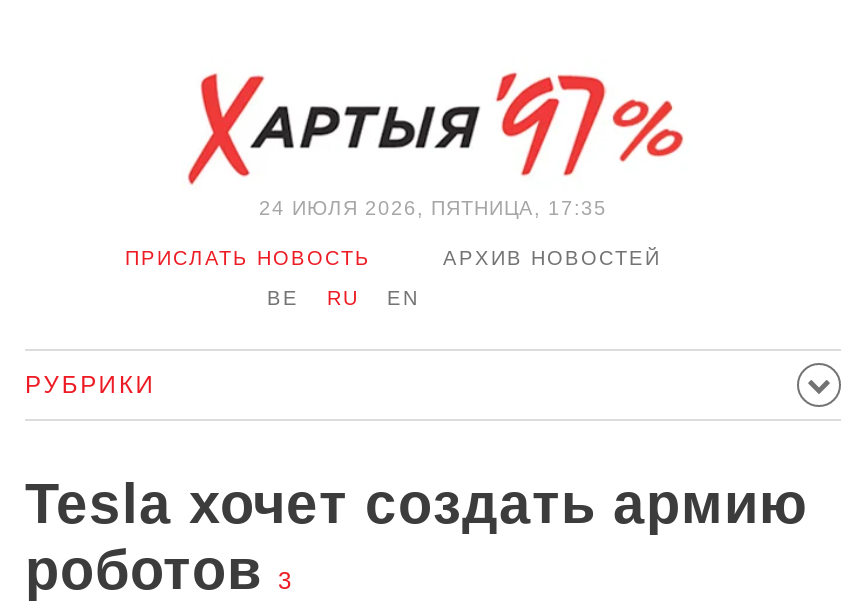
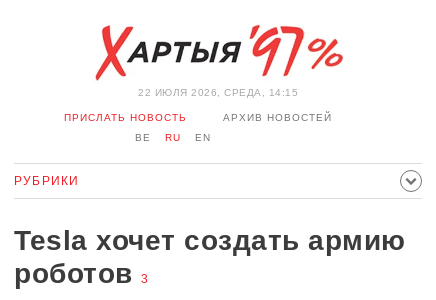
[259,197,607,219] 24 ИЮЛЯ 2026, ПЯТНИЦА, 17:35 -> [138,87,298,98] 22 ИЮЛЯ 2026, СРЕДА, 14:15

